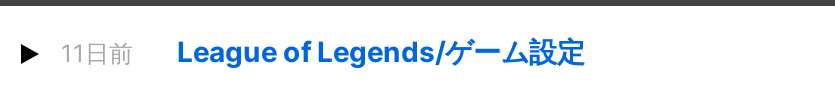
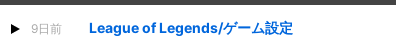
[61,34,585,68] 11日前 League of Legends/ゲーム設定 -> [31,19,293,36] 9日前 League of Legends/ゲーム設定

